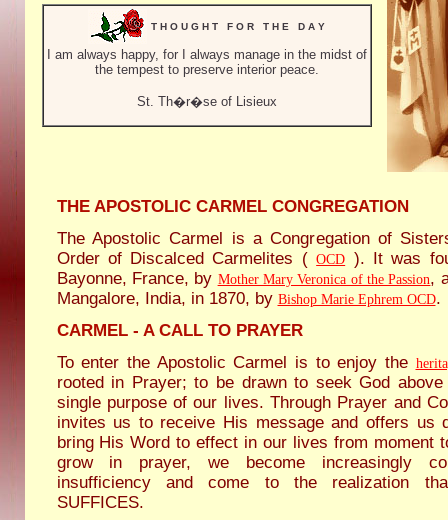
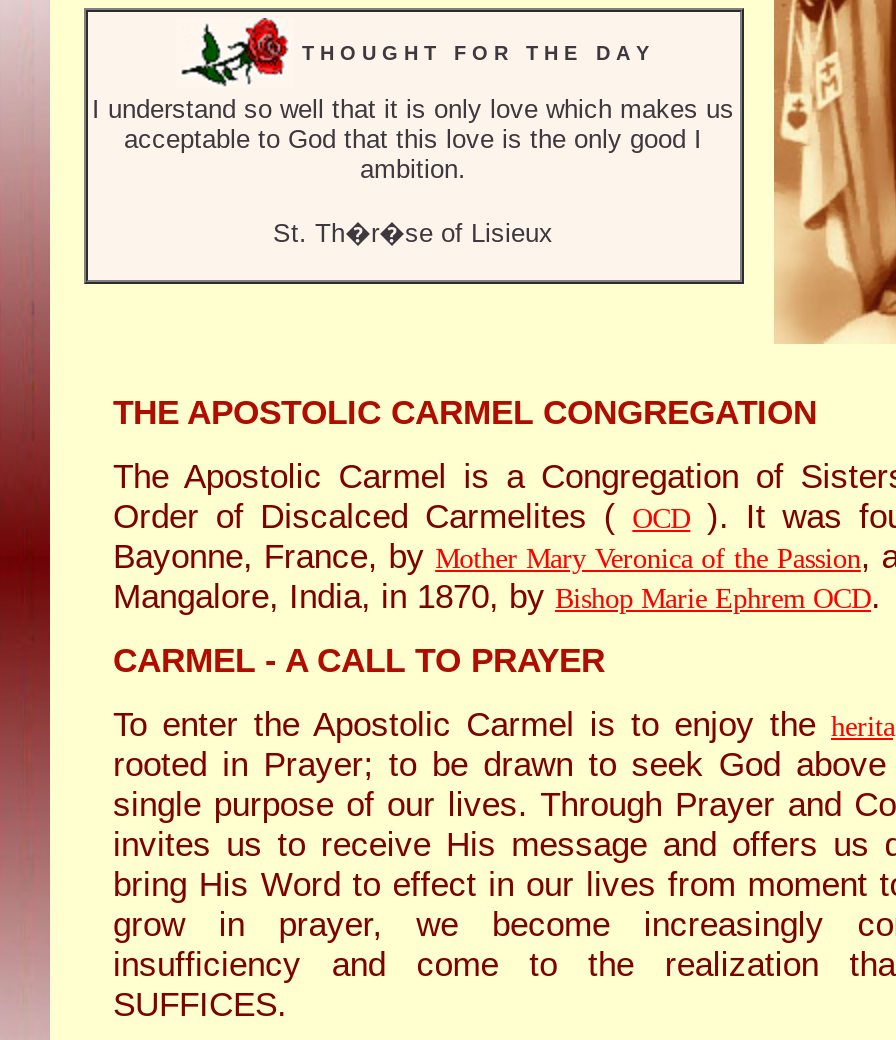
[46,47,366,77] I am always happy, for I always manage in the midst of | the tempest to preserve interior peace. -> [92,94,734,184] I understand so well that it is only love which makes us | acceptable to God that this love is the only good I | ambition.

